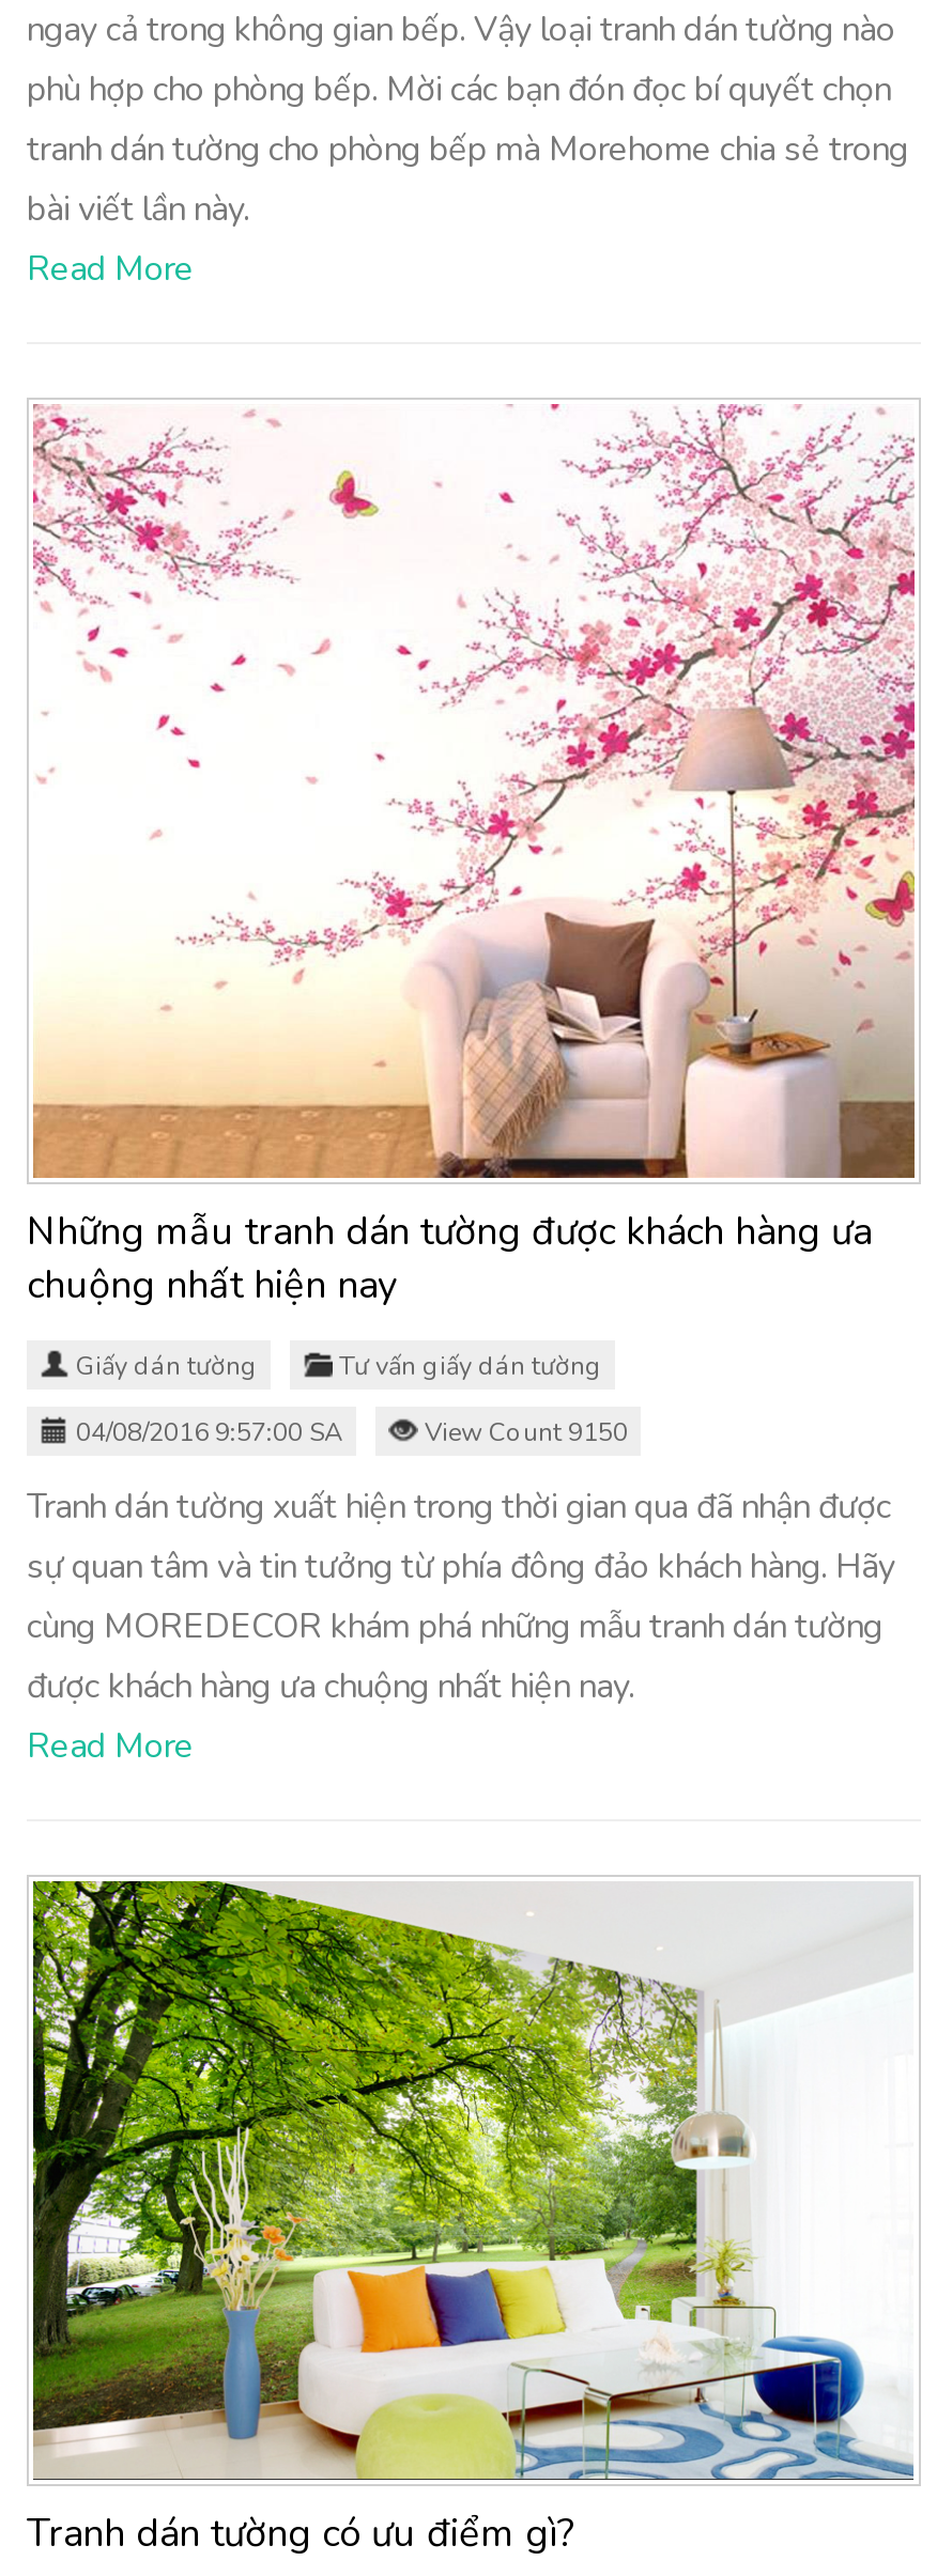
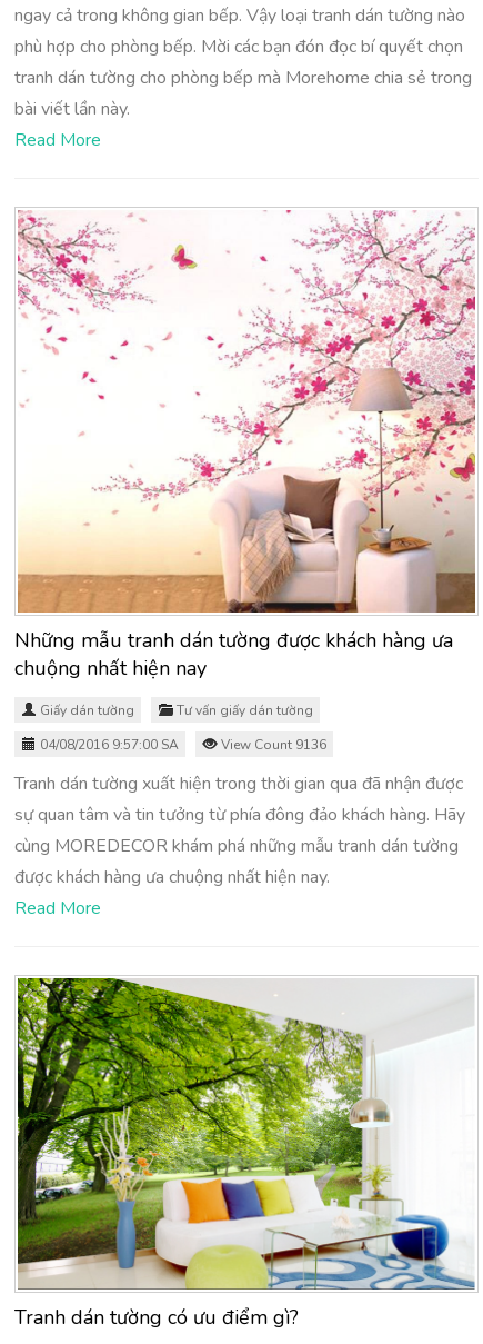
[418,1416,628,1450] View Count 9150 -> [218,736,326,754] View Count 9136

